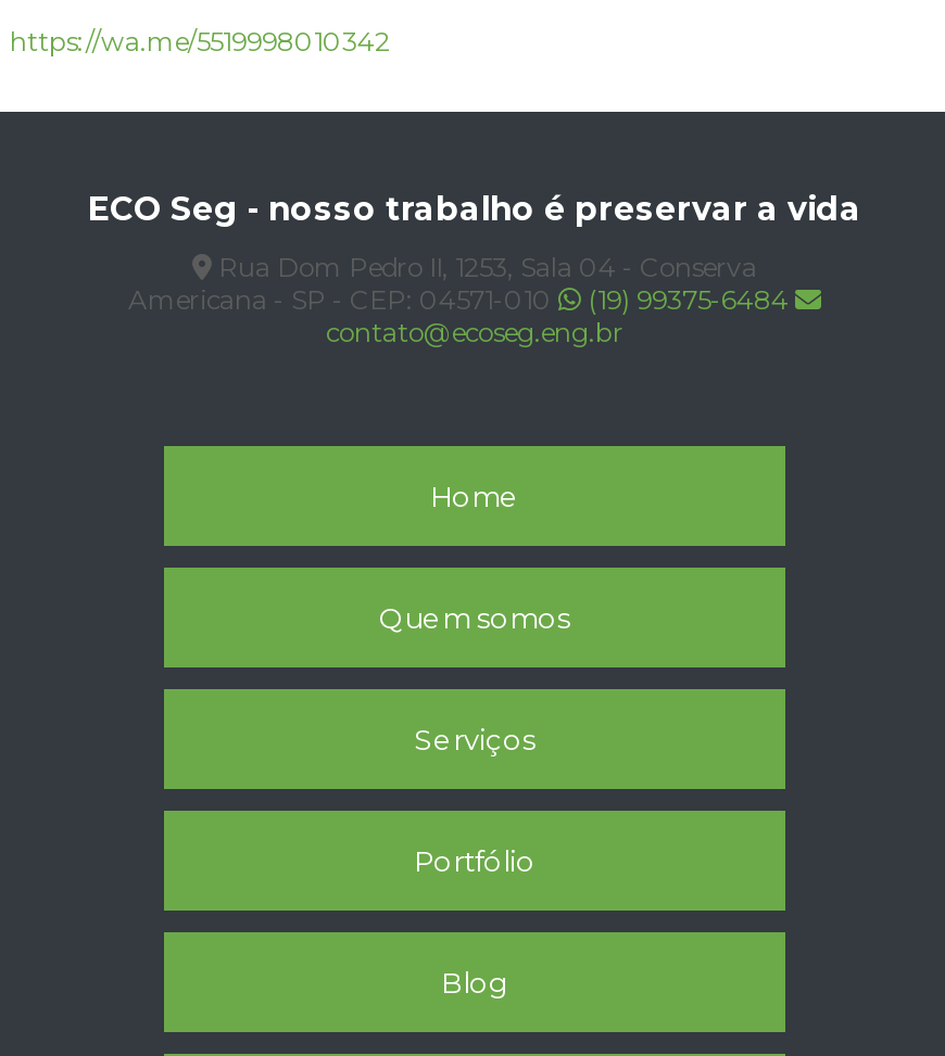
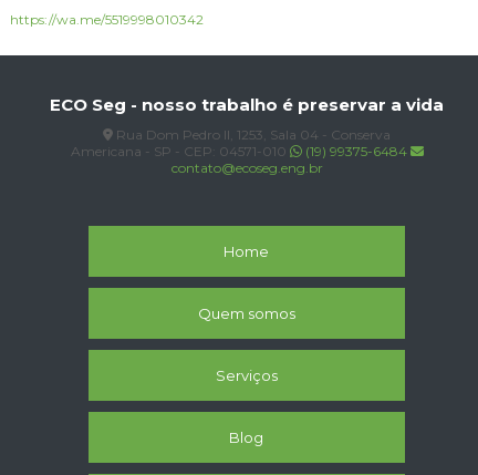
[414,843,535,878] Portfólio -> none

